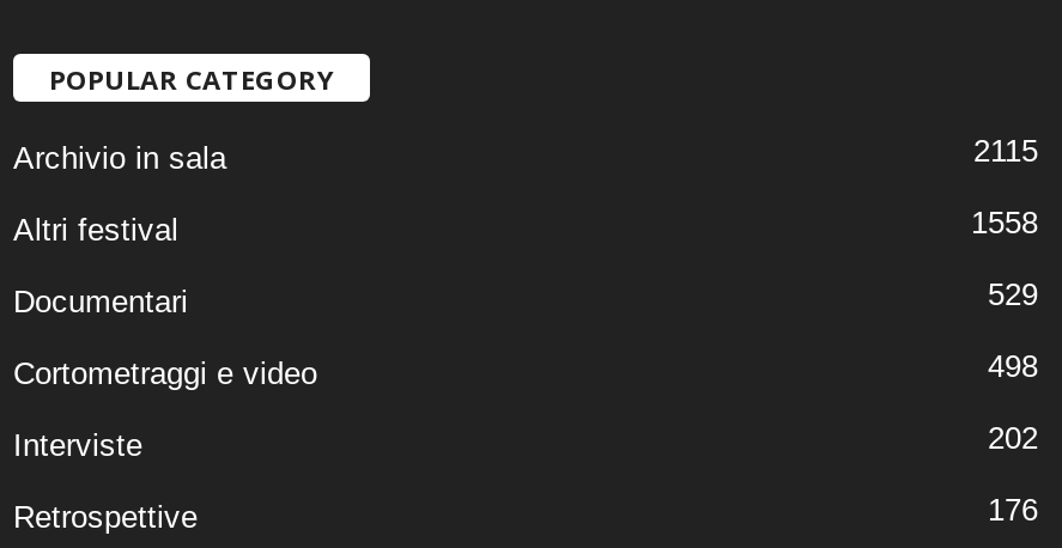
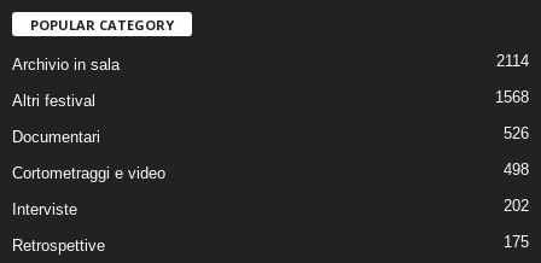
[973,133,1038,168] 2115 -> [496,52,529,70] 2114
[971,204,1038,240] 1558 -> [495,88,529,106] 1568
[988,276,1038,312] 529 -> [504,124,529,142] 526
[988,492,1038,527] 176 -> [504,233,529,251] 175

